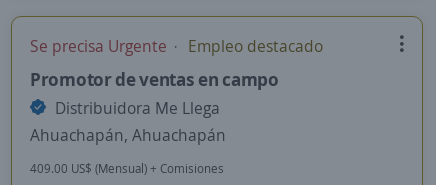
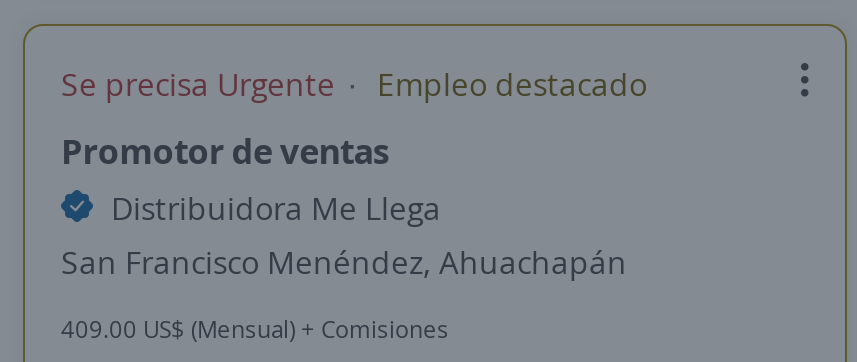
[30,67,279,91] Promotor de ventas en campo -> [61,126,390,174] Promotor de ventas
[30,124,226,146] Ahuachapán, Ahuachapán -> [61,240,627,284] San Francisco Menéndez, Ahuachapán

